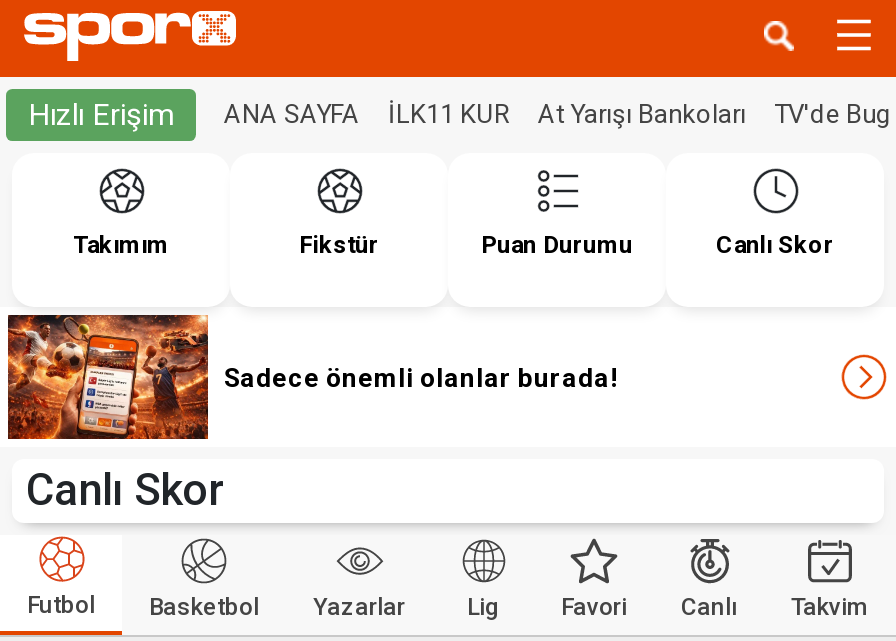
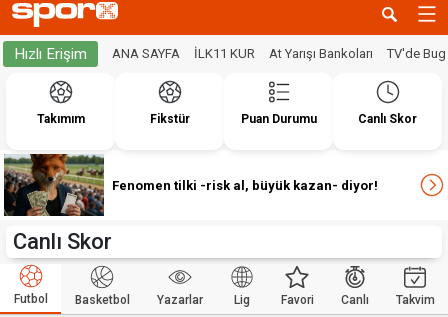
[6,313,618,441] [image] | Sadece önemli olanlar burada! -> [3,154,378,217] [image] | Fenomen tilki -risk al, büyük kazan- diyor!

